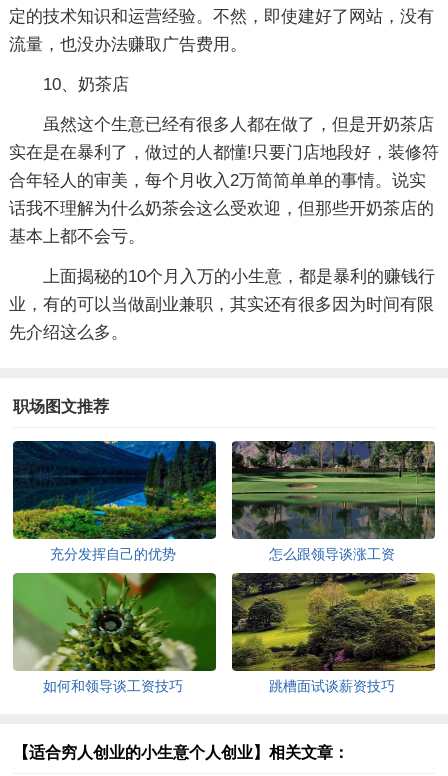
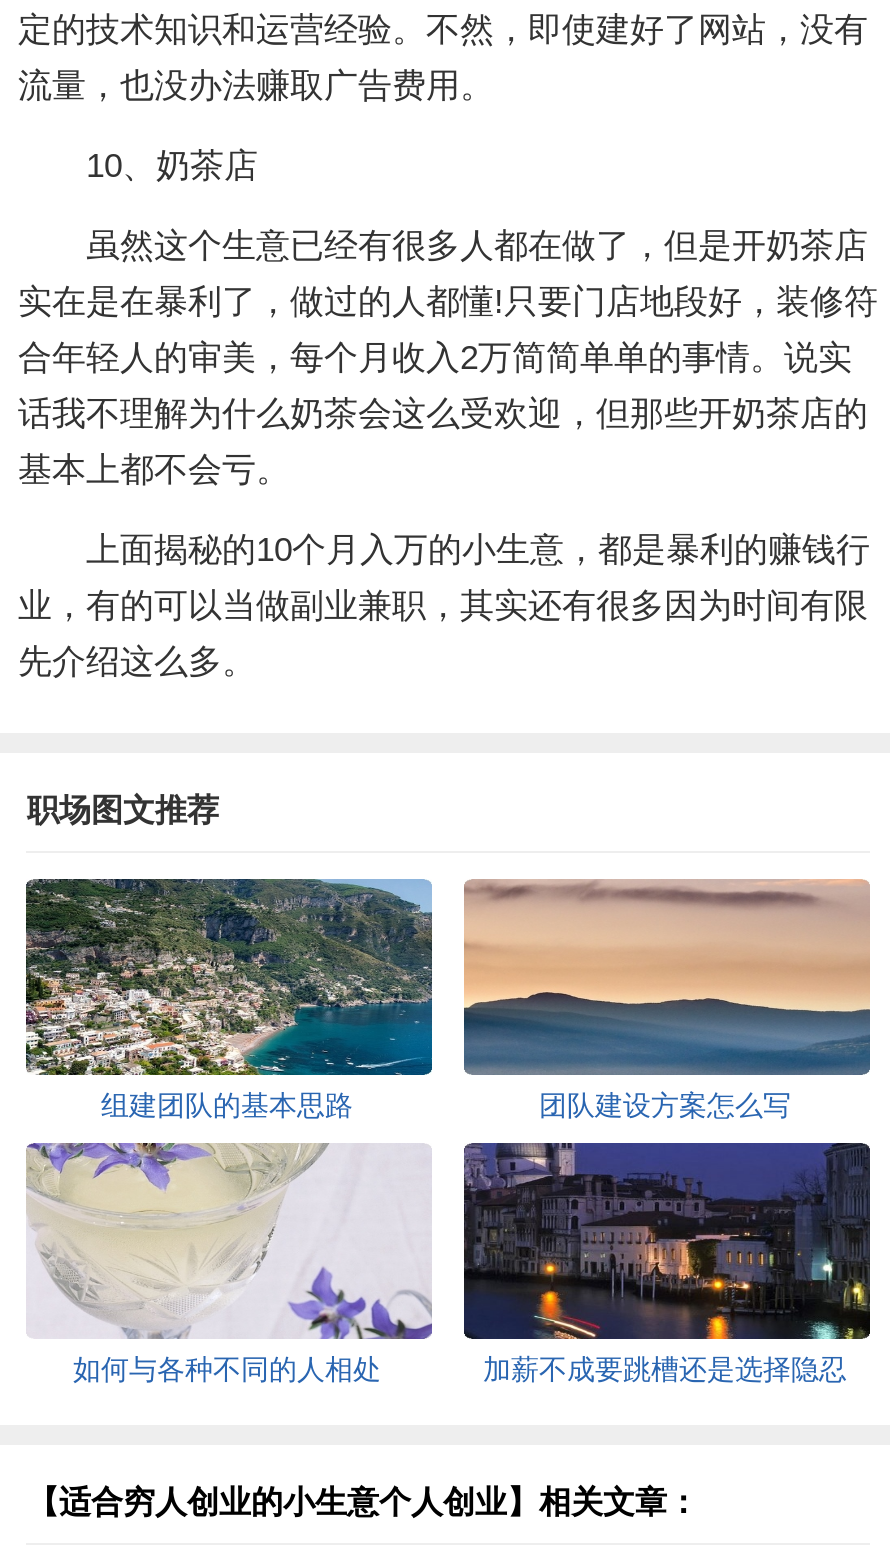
[12,440,395,562] [image] | 充分发挥自己的优势 | 怎么跟领导谈涨工资 -> [24,877,791,1121] [image] | 组建团队的基本思路 | 团队建设方案怎么写
[231,440,436,539] [image] -> [462,879,872,1077] [image]
[12,572,395,694] [image] | 如何和领导谈工资技巧 | 跳槽面试谈薪资技巧 -> [26,1141,847,1385] [image] | 如何与各种不同的人相处 | 加薪不成要跳槽还是选择隐忍
[231,572,436,670] [image] -> [462,1141,872,1337] [image]

